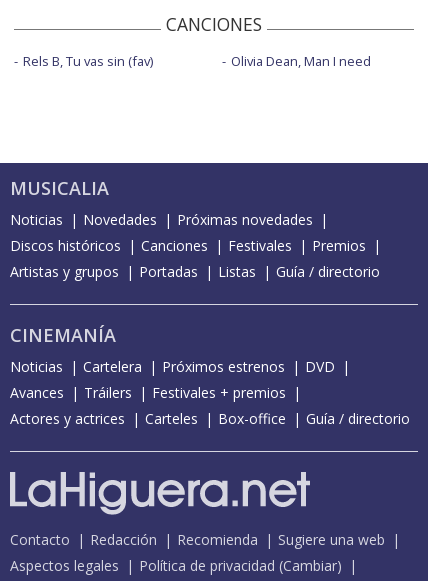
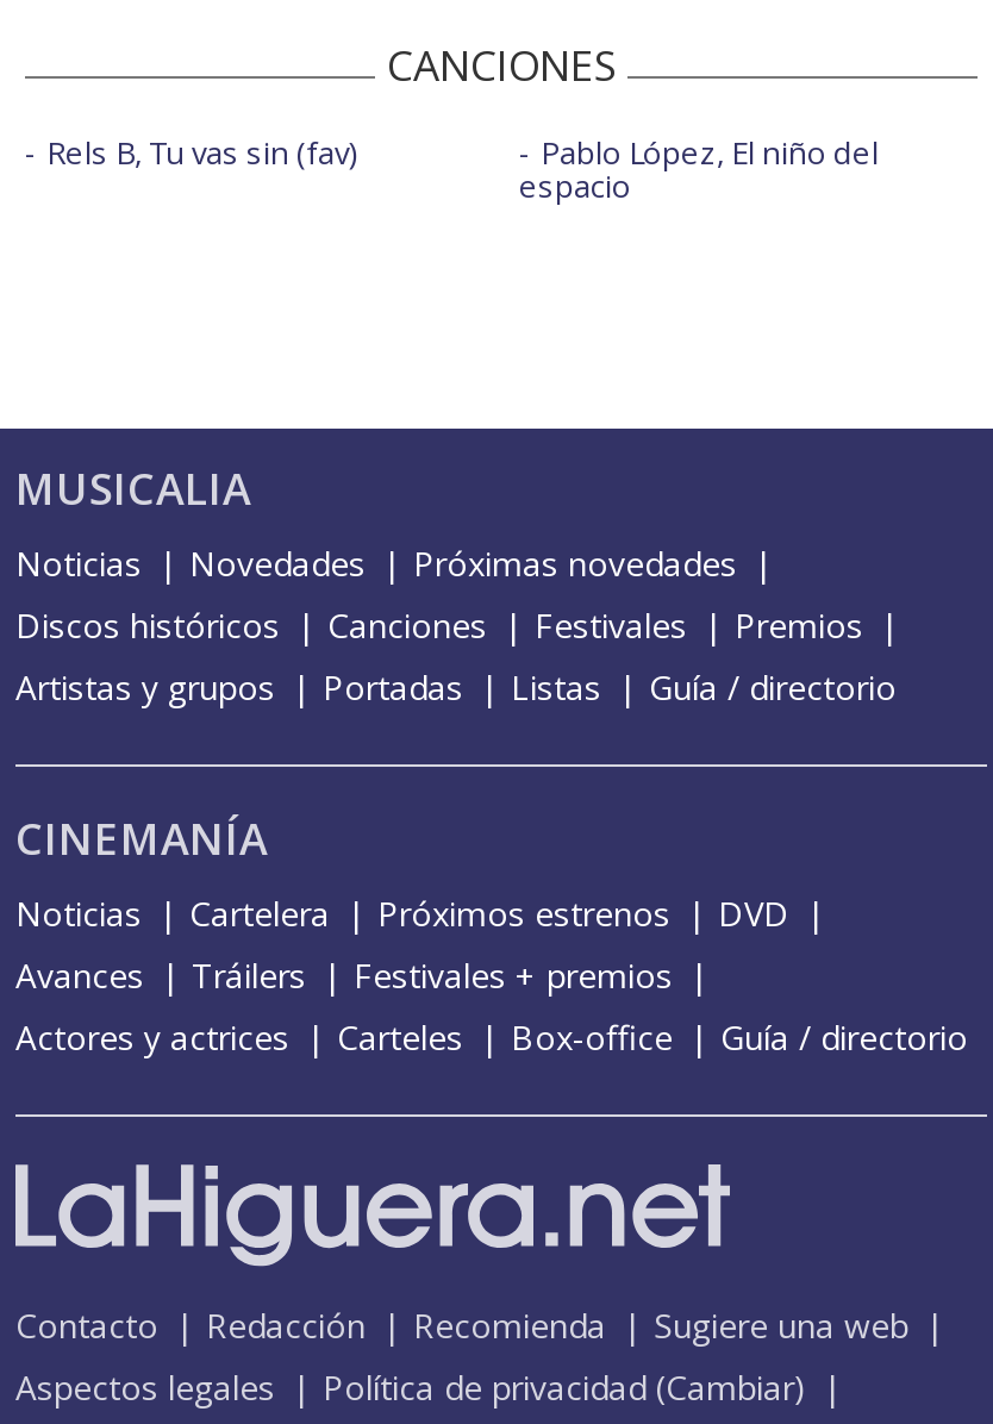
[230,52,370,70] Olivia Dean, Man I need -> [519,131,879,207] Pablo López, El niño del | espacio

